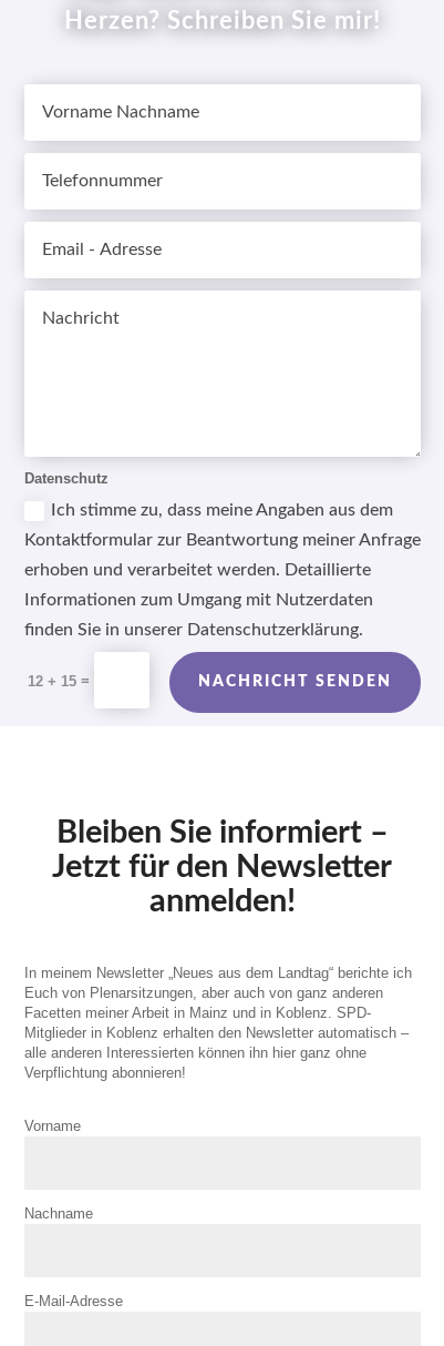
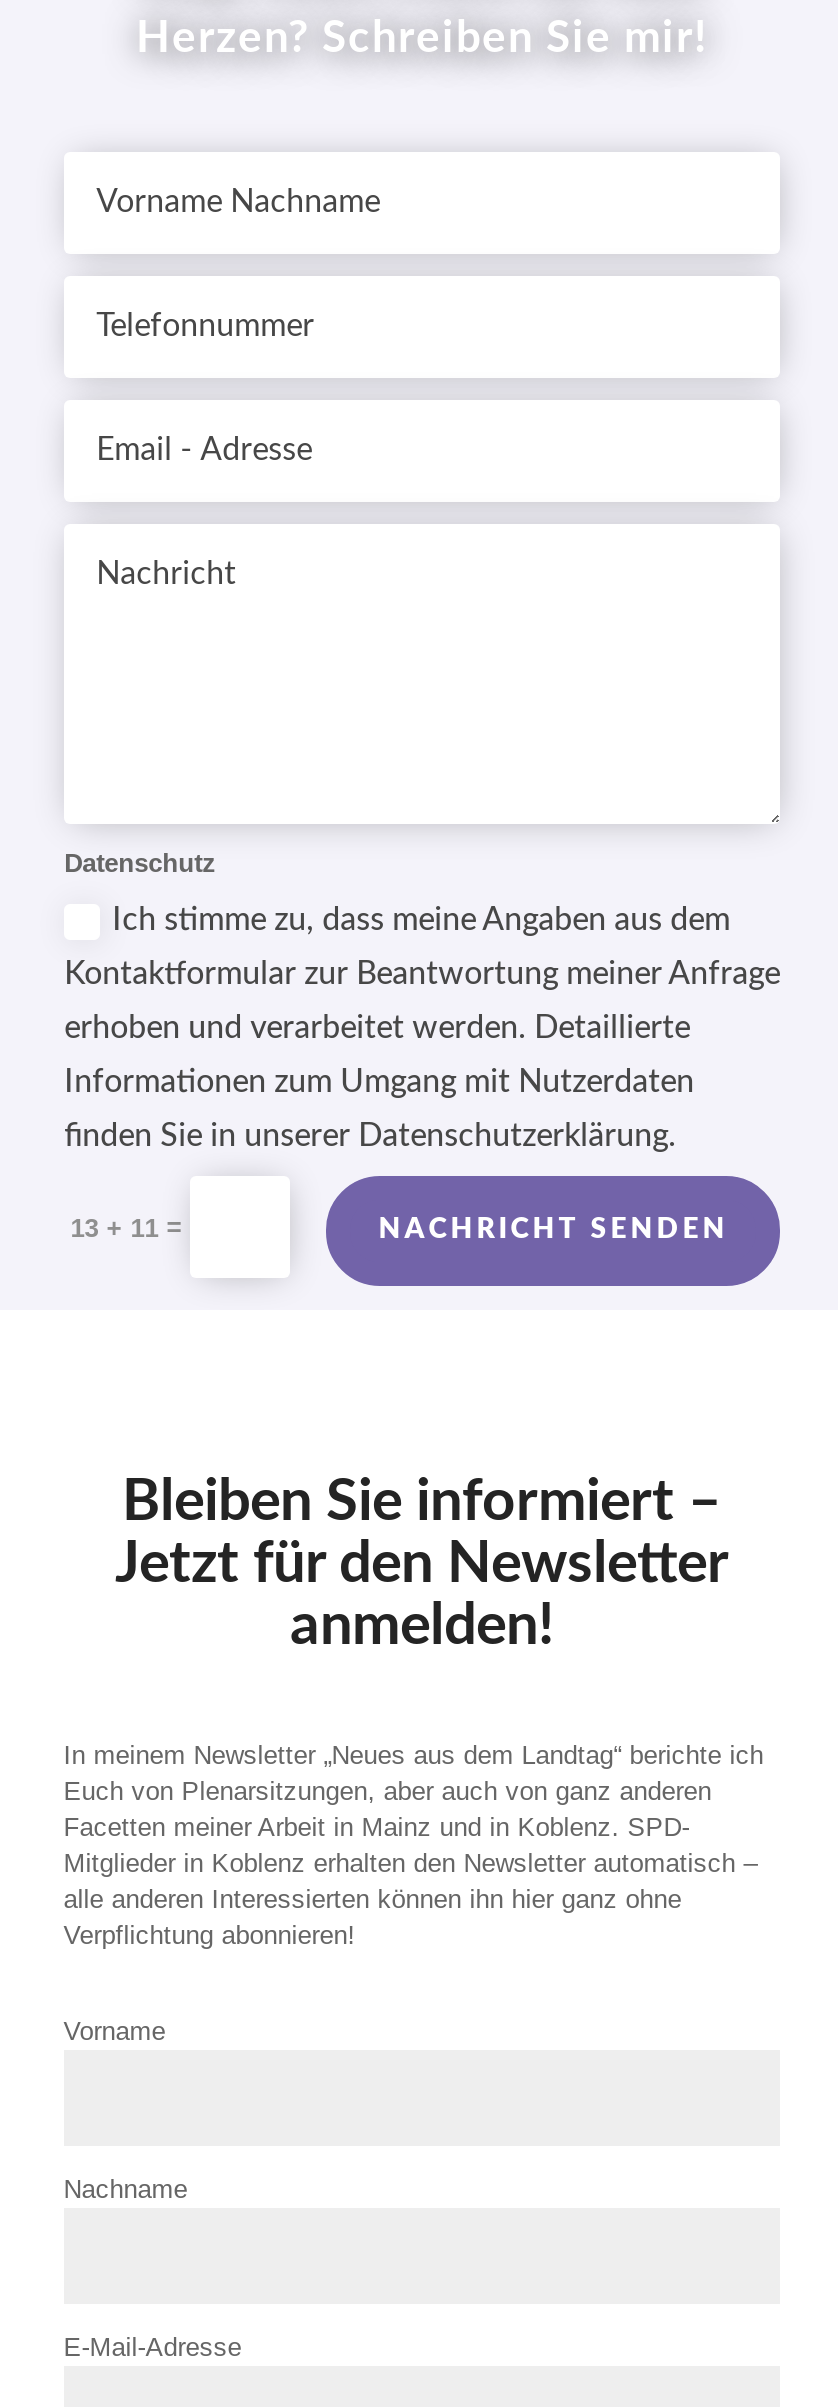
[28,672,94,689] 12 + 15 = -> [70,1212,190,1243] 13 + 11 =

